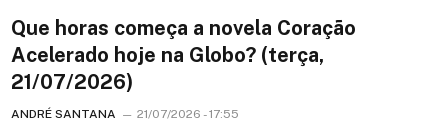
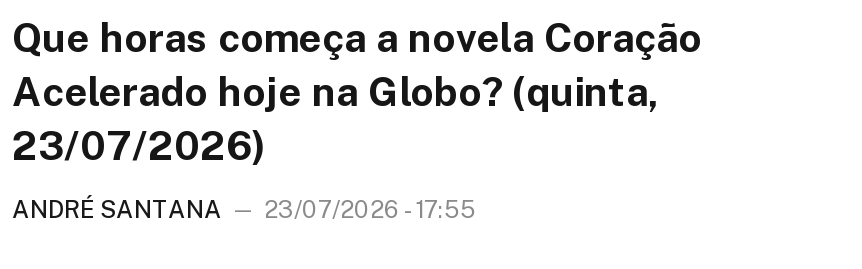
[11,43,324,67] Acelerado hoje na Globo? (terça, -> [12,68,658,116] Acelerado hoje na Globo? (quinta,
[11,70,133,94] 21/07/2026) -> [12,122,266,170] 23/07/2026)
[11,107,239,121] ANDRÉ SANTANA 21/07/2026 - 17:55 -> [12,196,476,224] ANDRÉ SANTANA 23/07/2026 - 17:55

